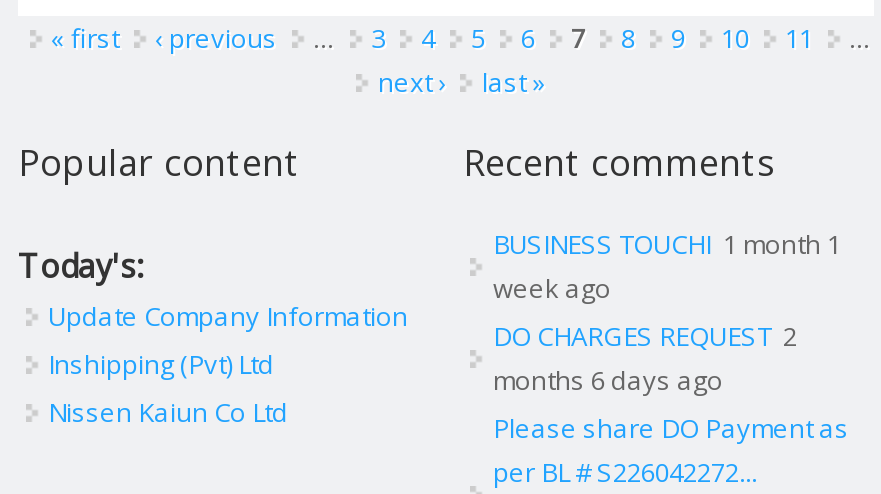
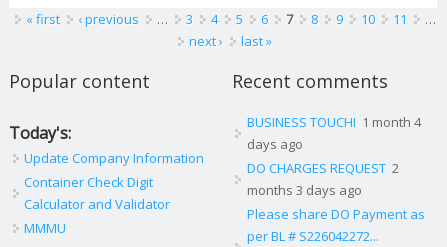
[493,226,841,262] BUSINESS TOUCHI 1 month 1 -> [246,113,420,131] BUSINESS TOUCHI 1 month 4
[493,270,611,306] week ago -> [246,135,302,153] days ago
[48,346,288,430] Inshipping (Pvt) Ltd | Nissen Kaiun Co Ltd -> [24,173,170,237] Container Check Digit | Calculator and Validator | MMMU
[493,362,723,398] months 6 days ago -> [246,181,361,199] months 3 days ago

